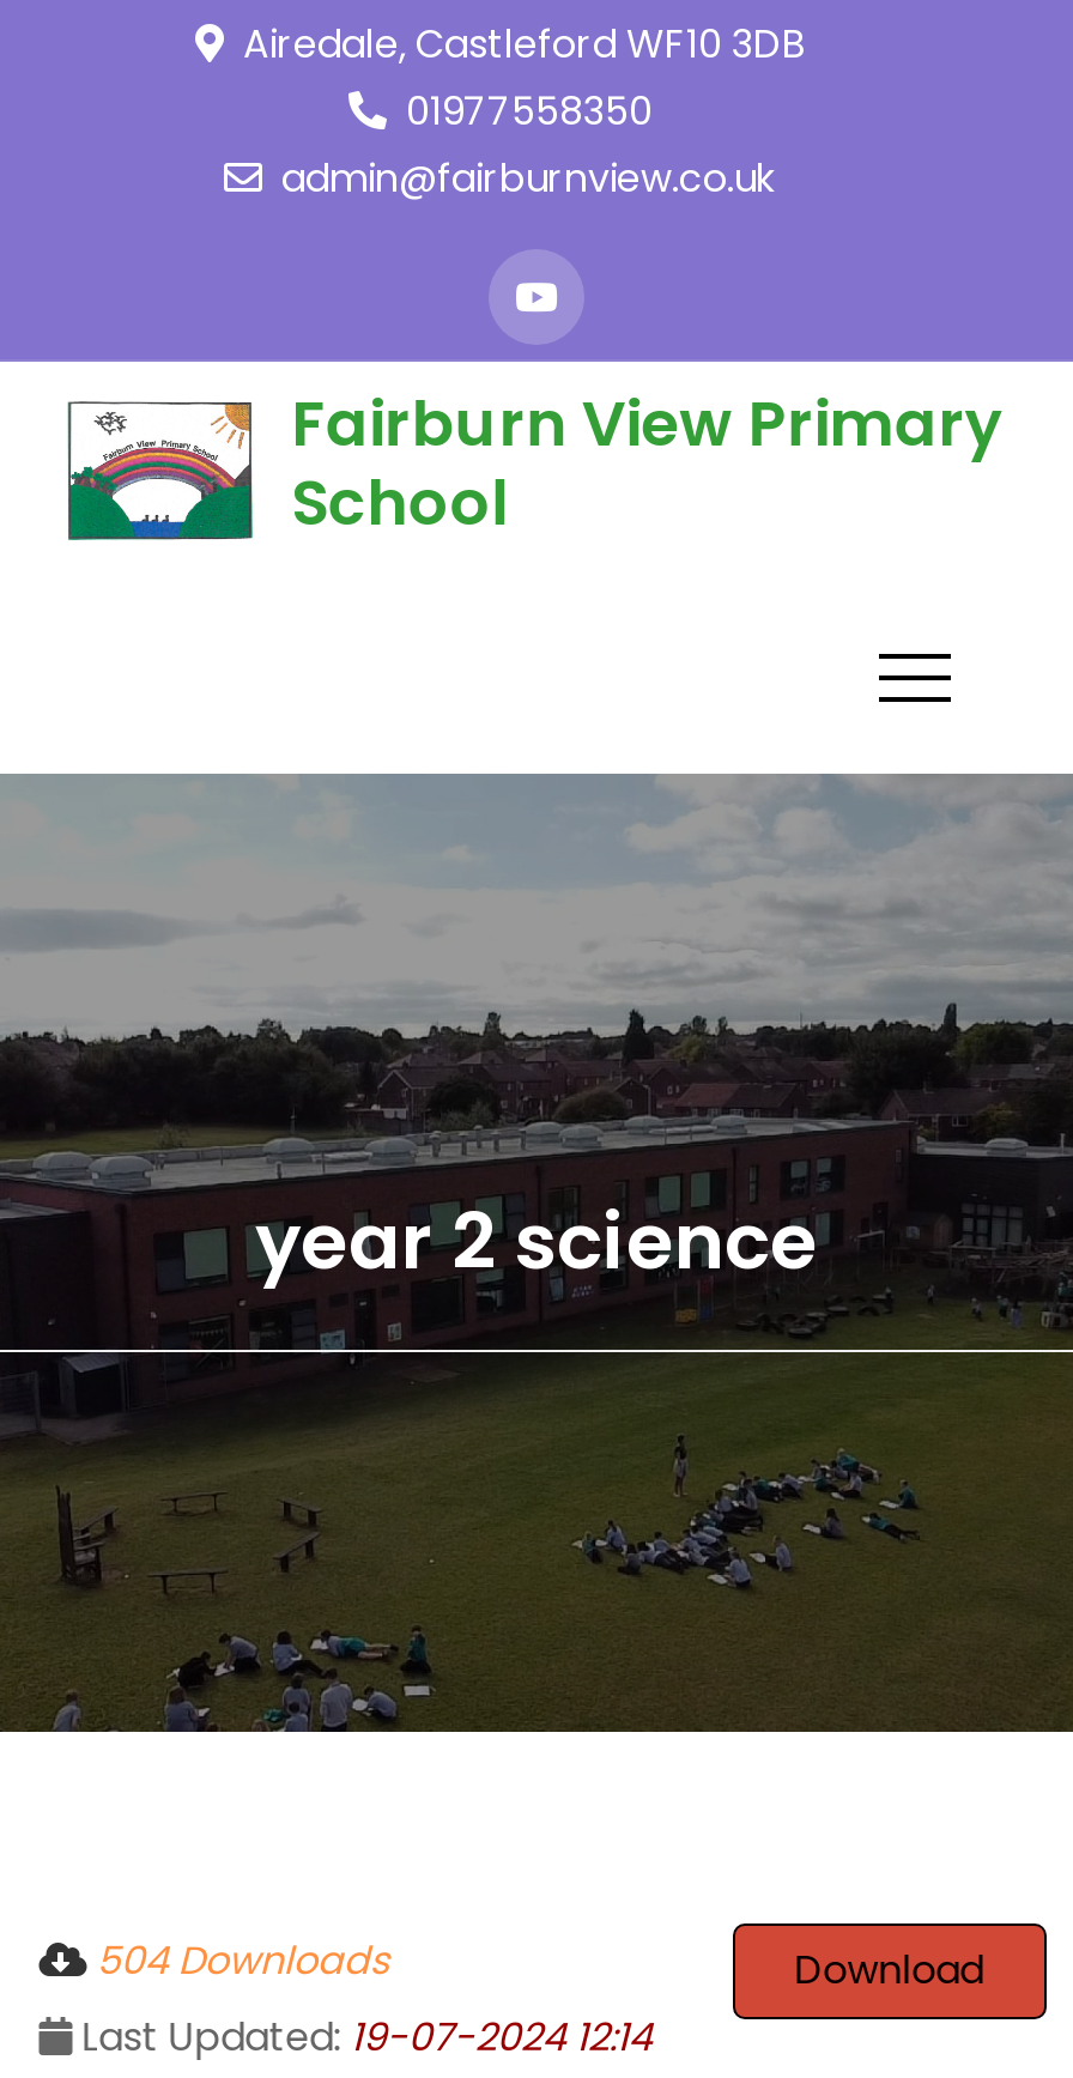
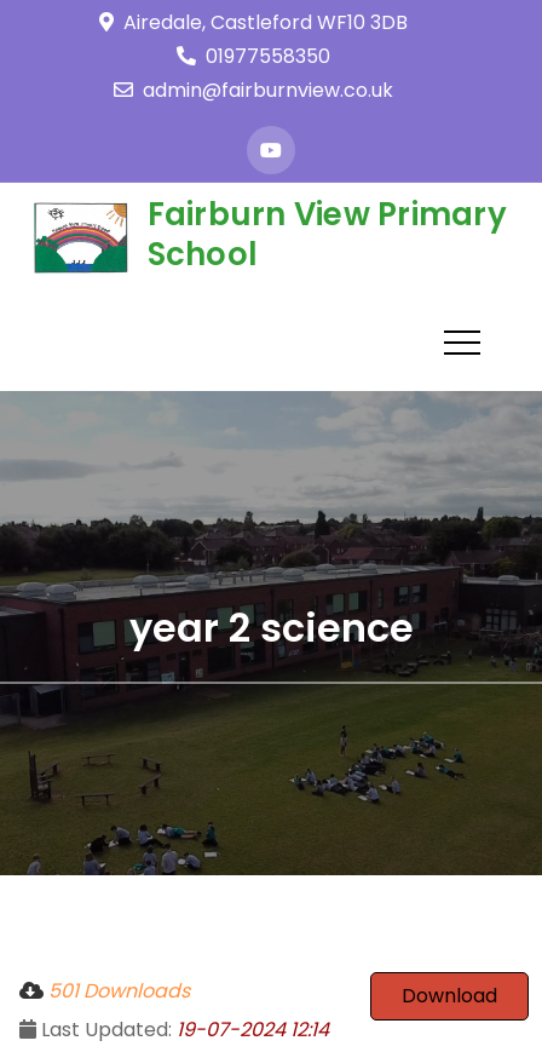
[96,1933,388,1988] 504 Downloads -> [49,977,190,1005] 501 Downloads

